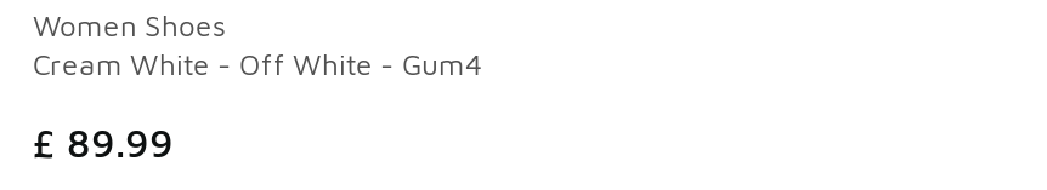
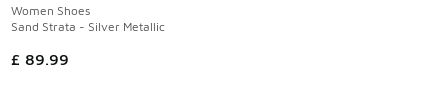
[33,47,482,83] Cream White - Off White - Gum4 -> [11,19,165,34] Sand Strata - Silver Metallic

